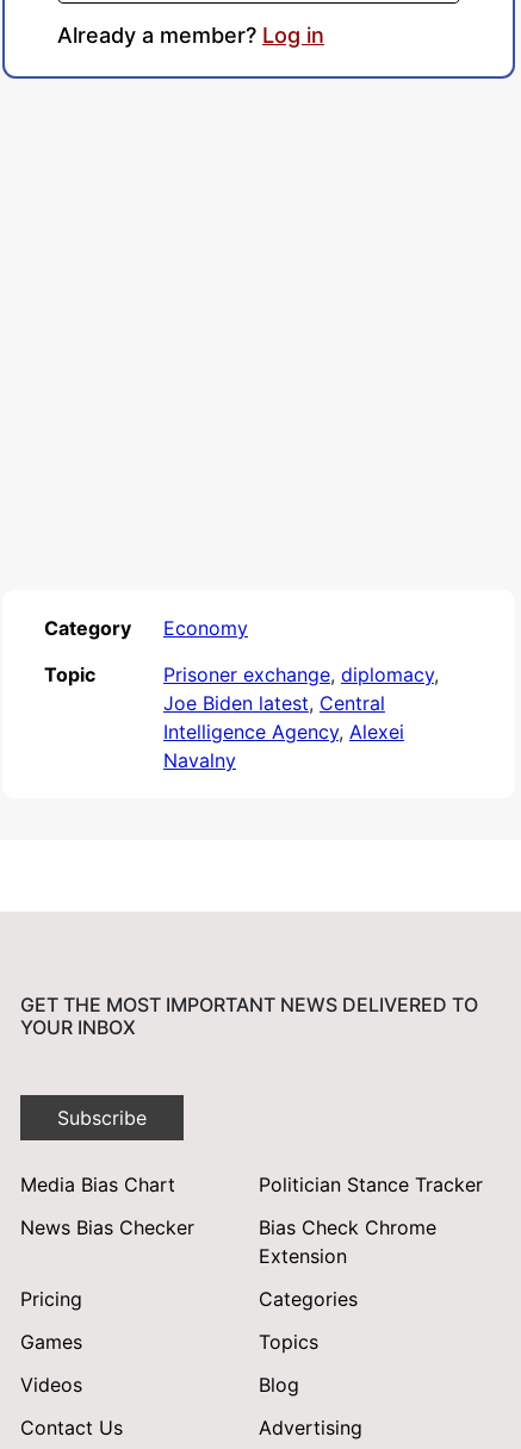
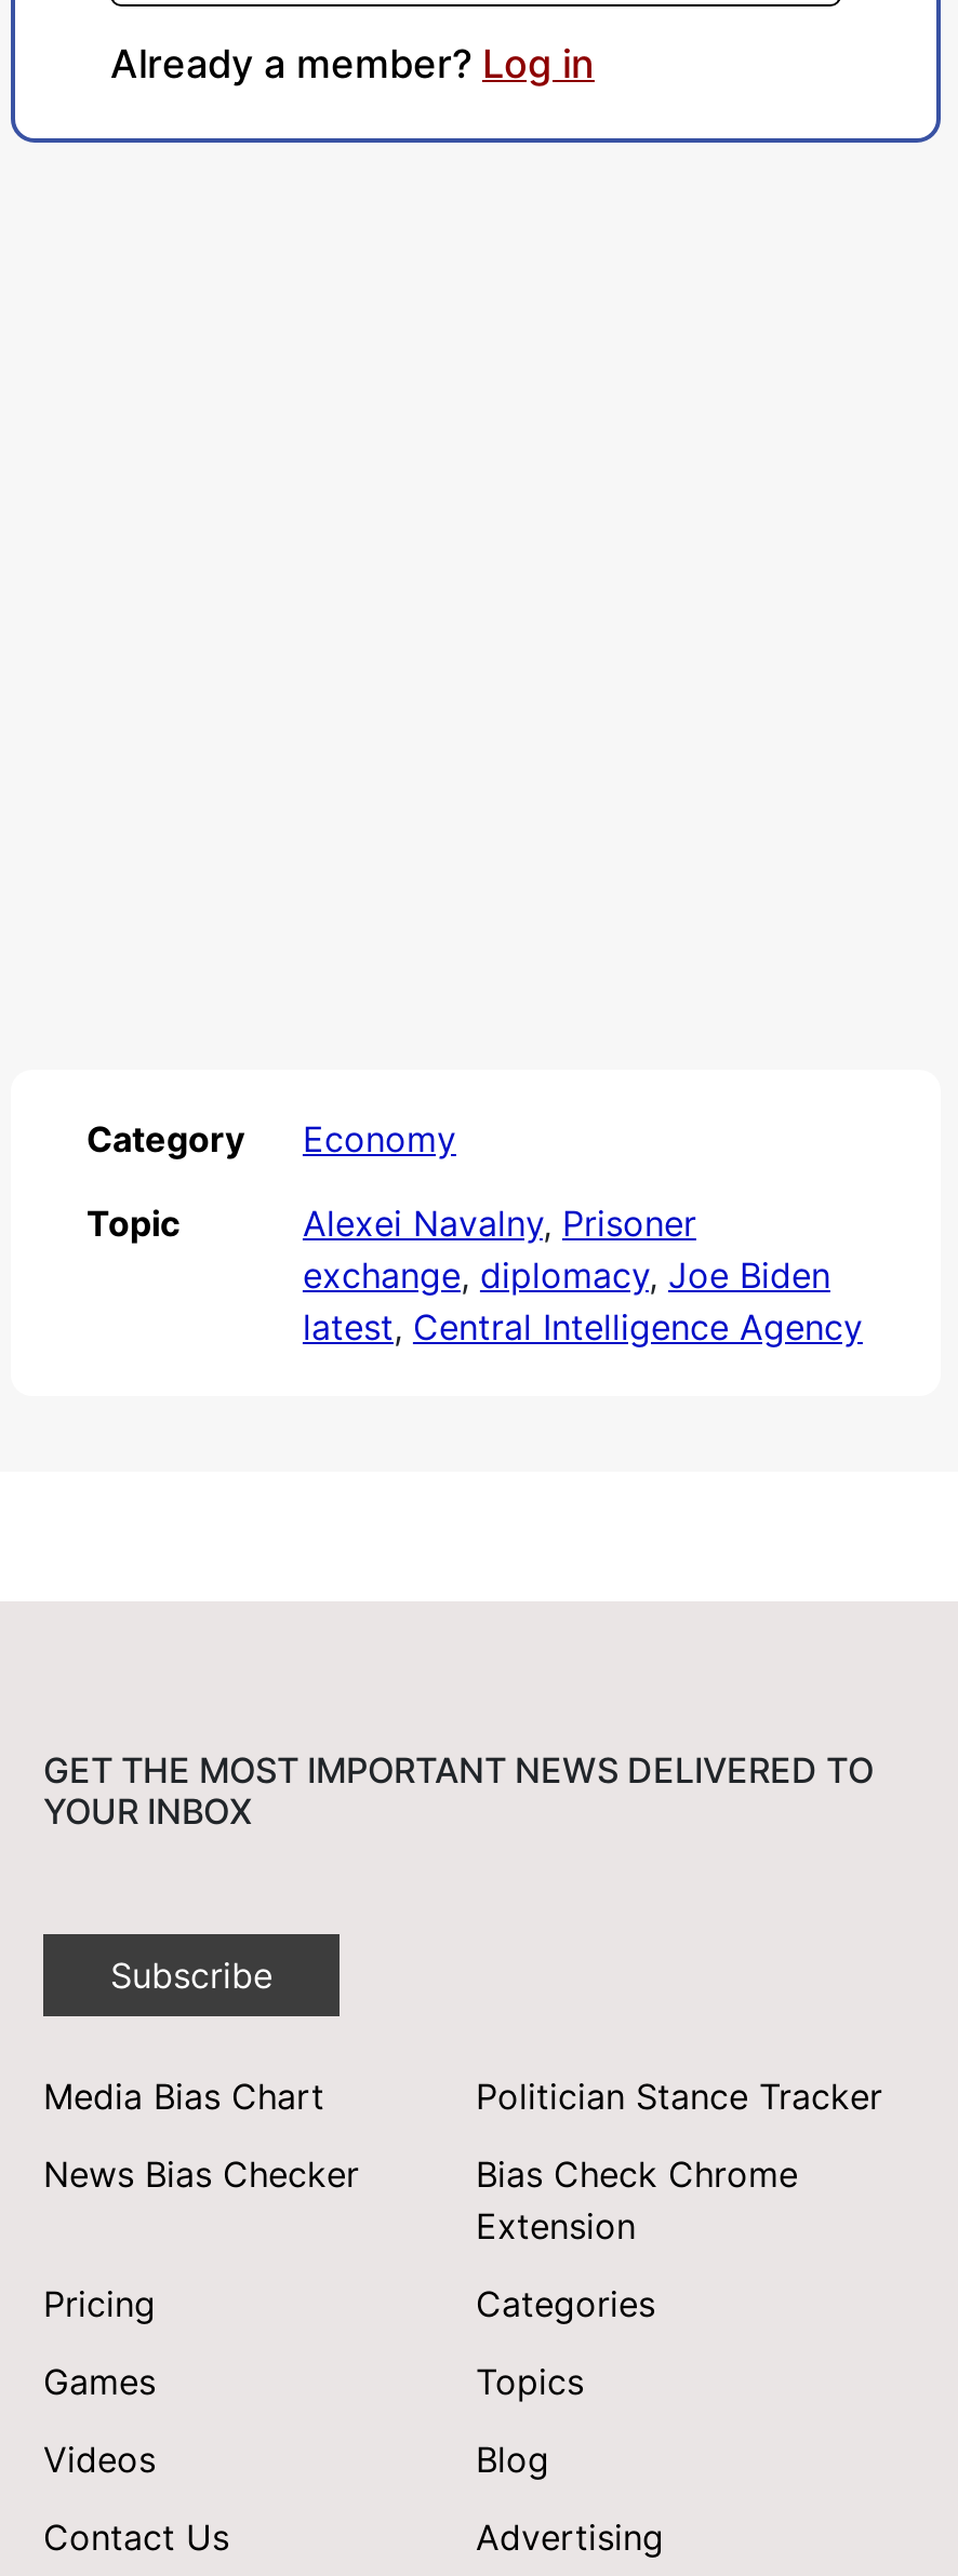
[163,662,439,772] Prisoner exchange, diplomacy, | Joe Biden latest, Central | Intelligence Agency, Alexei | Navalny -> [303,1201,863,1348] Alexei Navalny, Prisoner | exchange, diplomacy, Joe Biden | latest, Central Intelligence Agency

